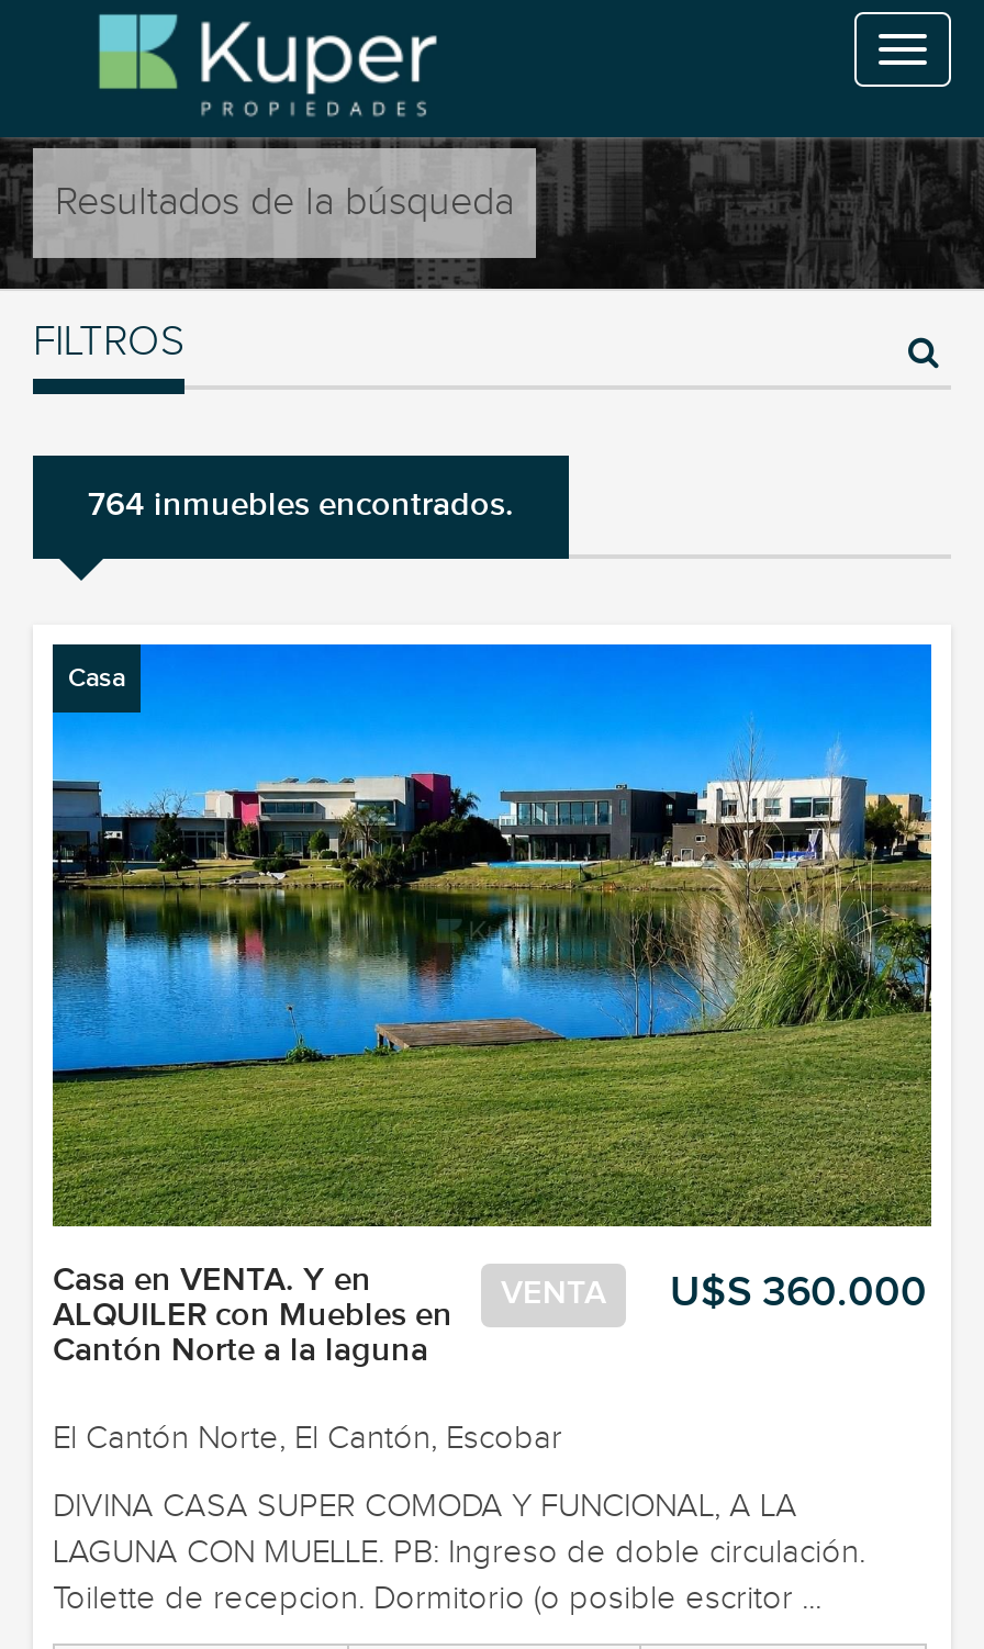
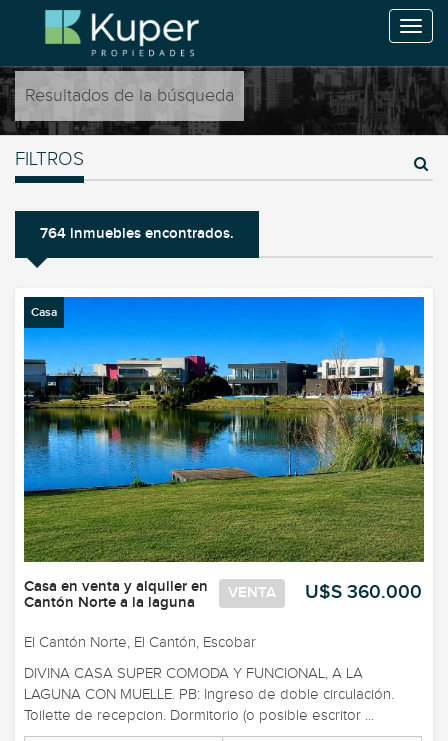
[53,1262,452,1336] Casa en VENTA. Y en | ALQUILER con Muebles en -> [24,578,208,596] Casa en venta y alquiler en

